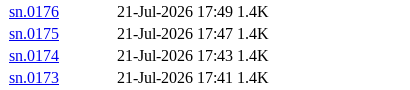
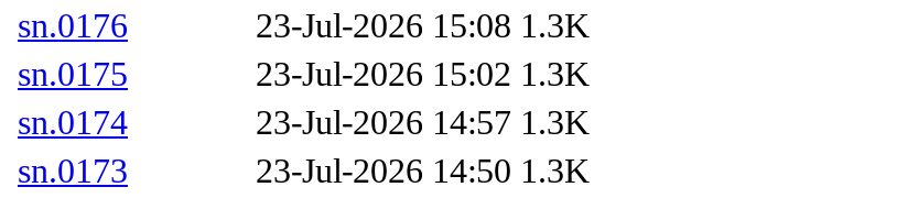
[117,3,269,20] 21-Jul-2026 17:49 1.4K -> [256,7,591,45] 23-Jul-2026 15:08 1.3K
[117,25,269,42] 21-Jul-2026 17:47 1.4K -> [256,56,591,93] 23-Jul-2026 15:02 1.3K
[117,47,269,64] 21-Jul-2026 17:43 1.4K -> [256,104,591,142] 23-Jul-2026 14:57 1.3K
[117,69,269,86] 21-Jul-2026 17:41 1.4K -> [256,153,591,190] 23-Jul-2026 14:50 1.3K

